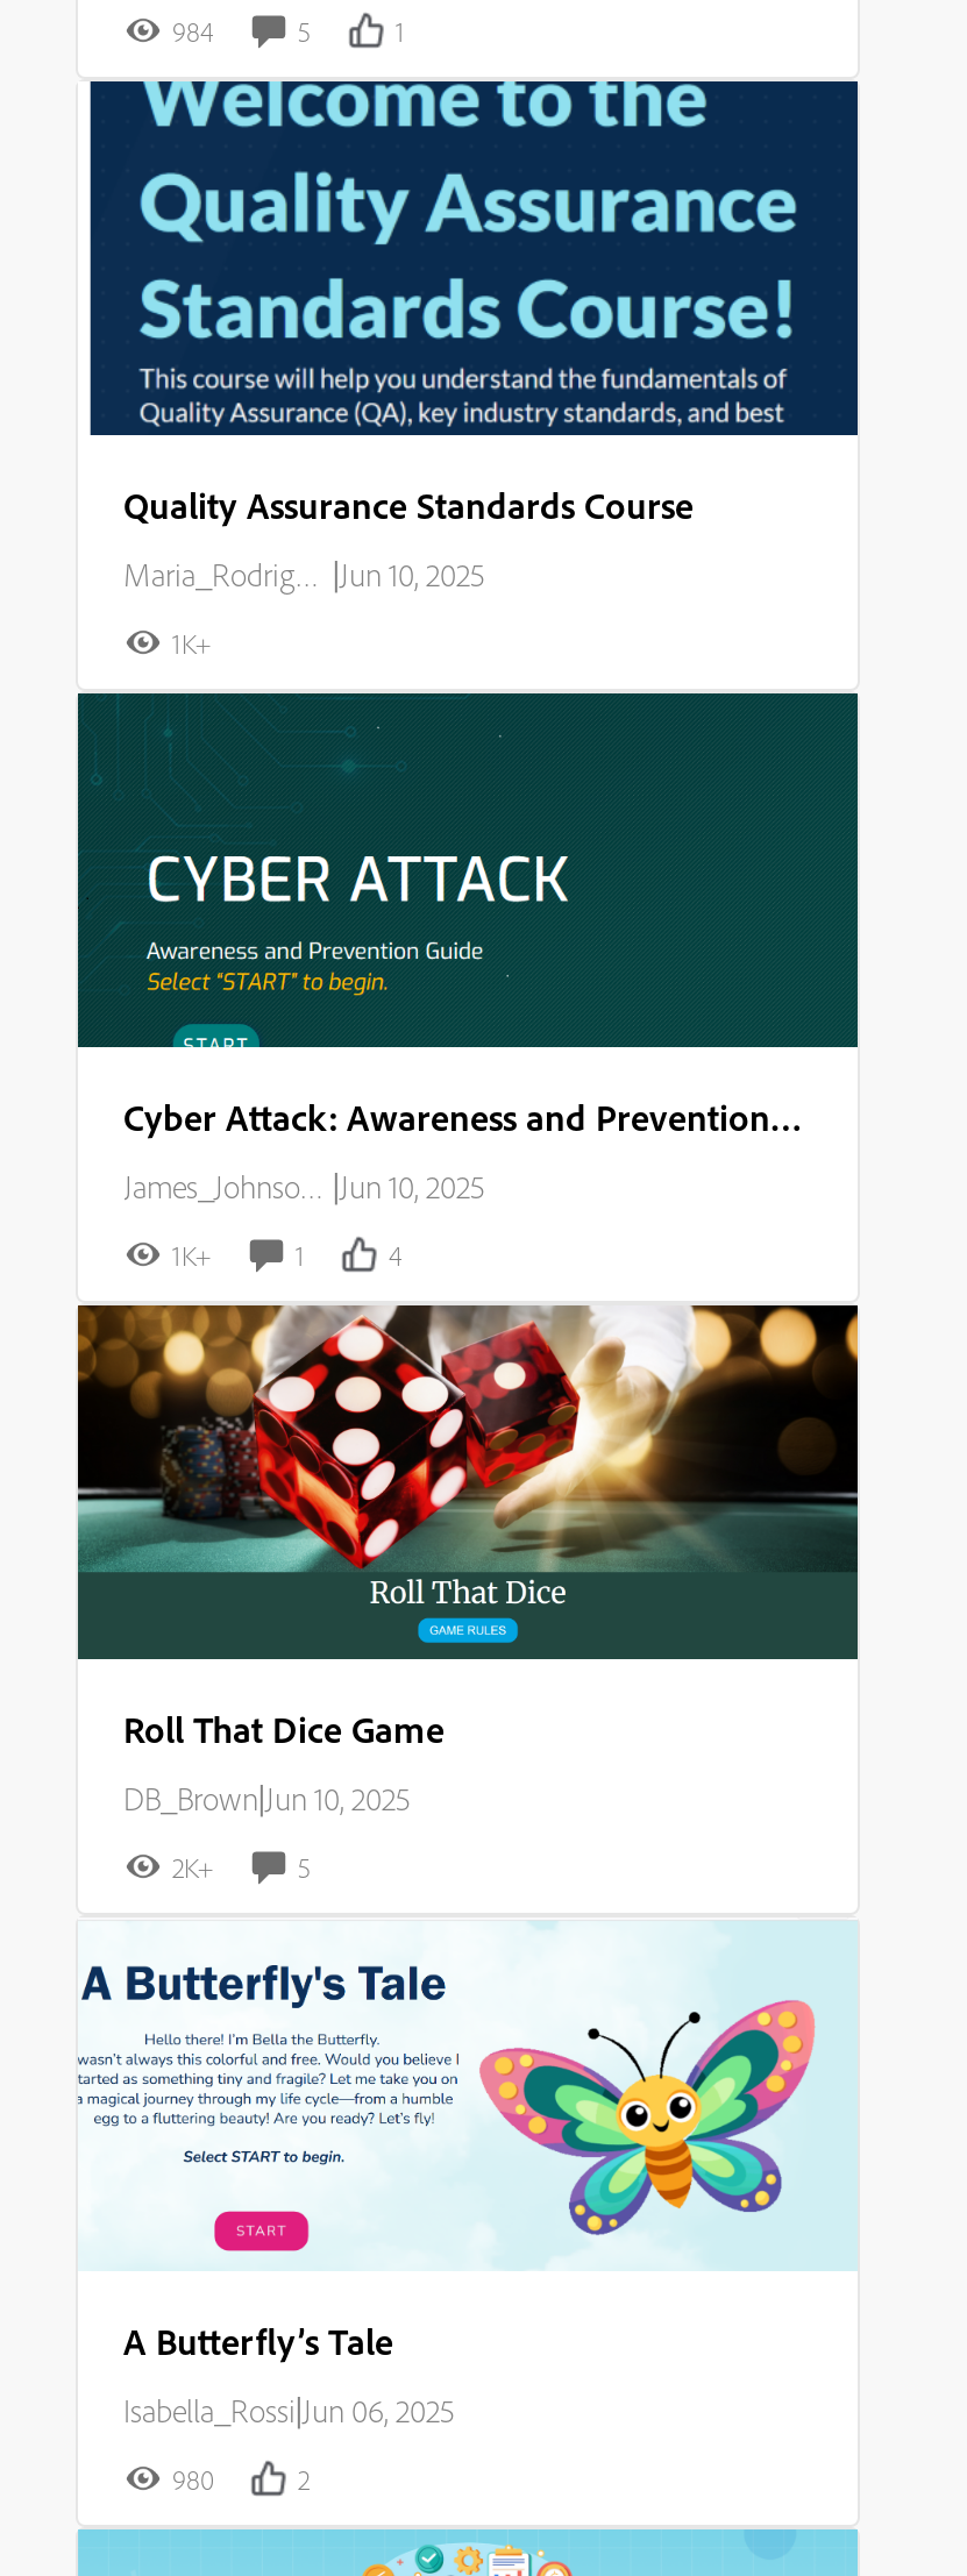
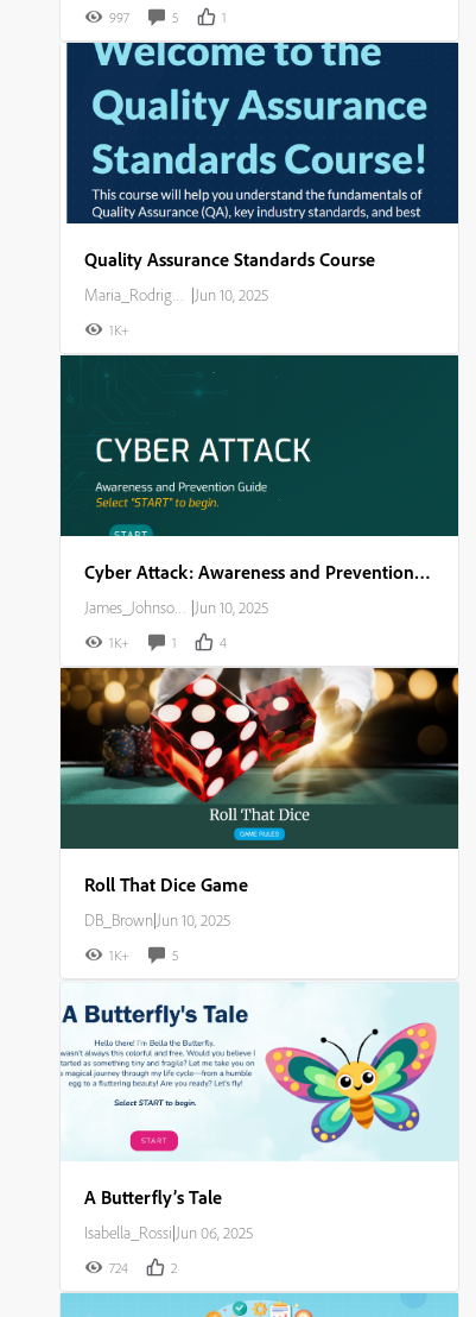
[172,14,214,49] 984 -> [109,8,129,26] 997
[172,1850,214,1885] 2K+ -> [109,946,129,964] 1K+
[172,2462,214,2497] 980 -> [109,1259,128,1277] 724

